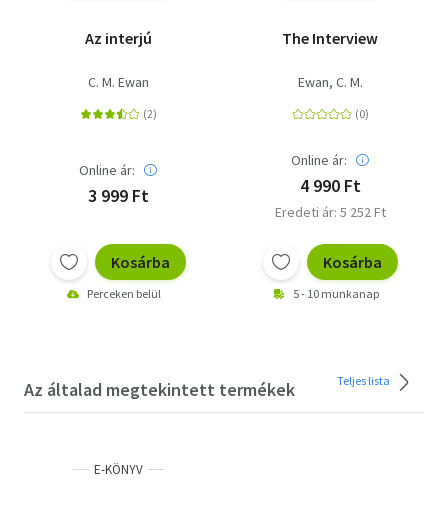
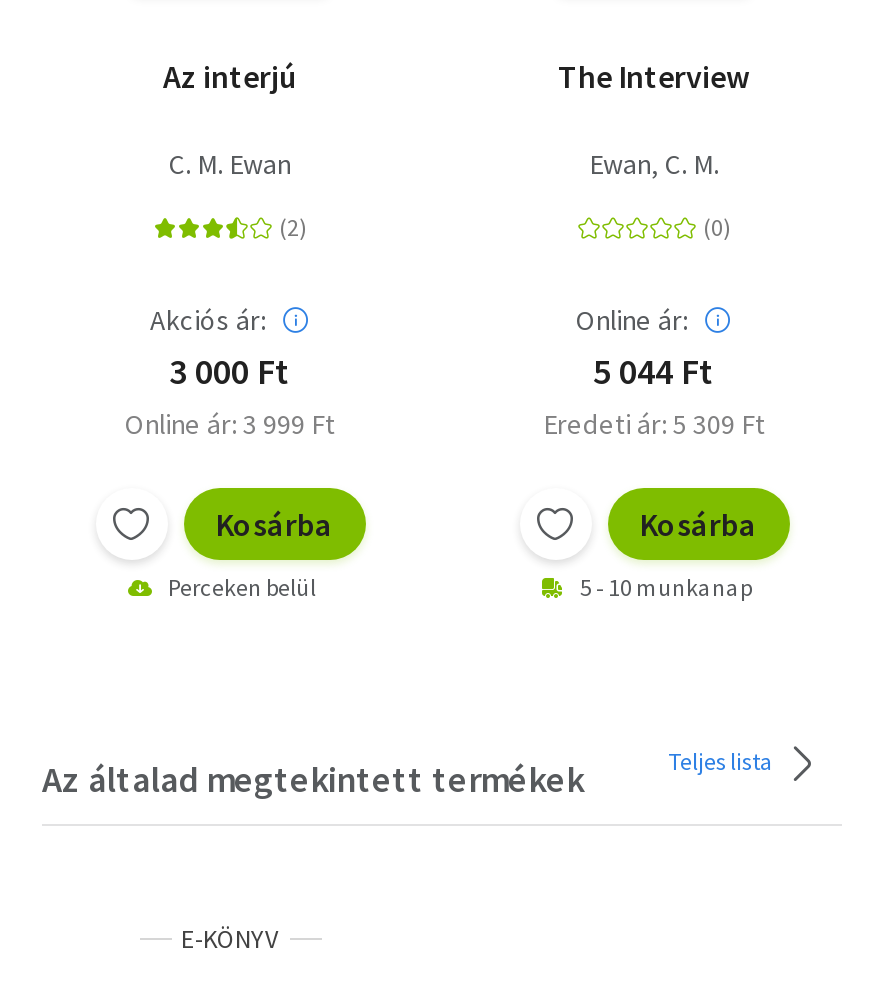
[79,161,148,207] Online ár: | 3 999 Ft -> [125,302,335,442] Akciós ár: | 3 000 Ft | Online ár: 3 999 Ft
[299,174,360,197] 4 990 Ft -> [593,348,715,394] 5 044 Ft
[274,203,385,221] Eredeti ár: 5 252 Ft -> [543,406,765,442] Eredeti ár: 5 309 Ft

